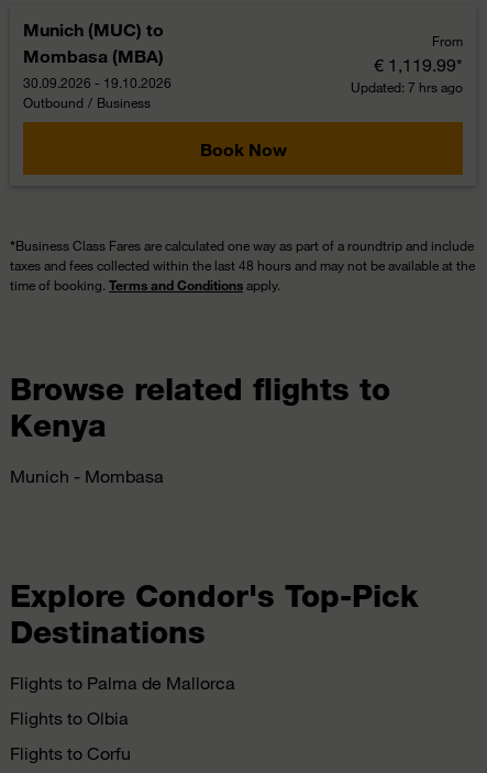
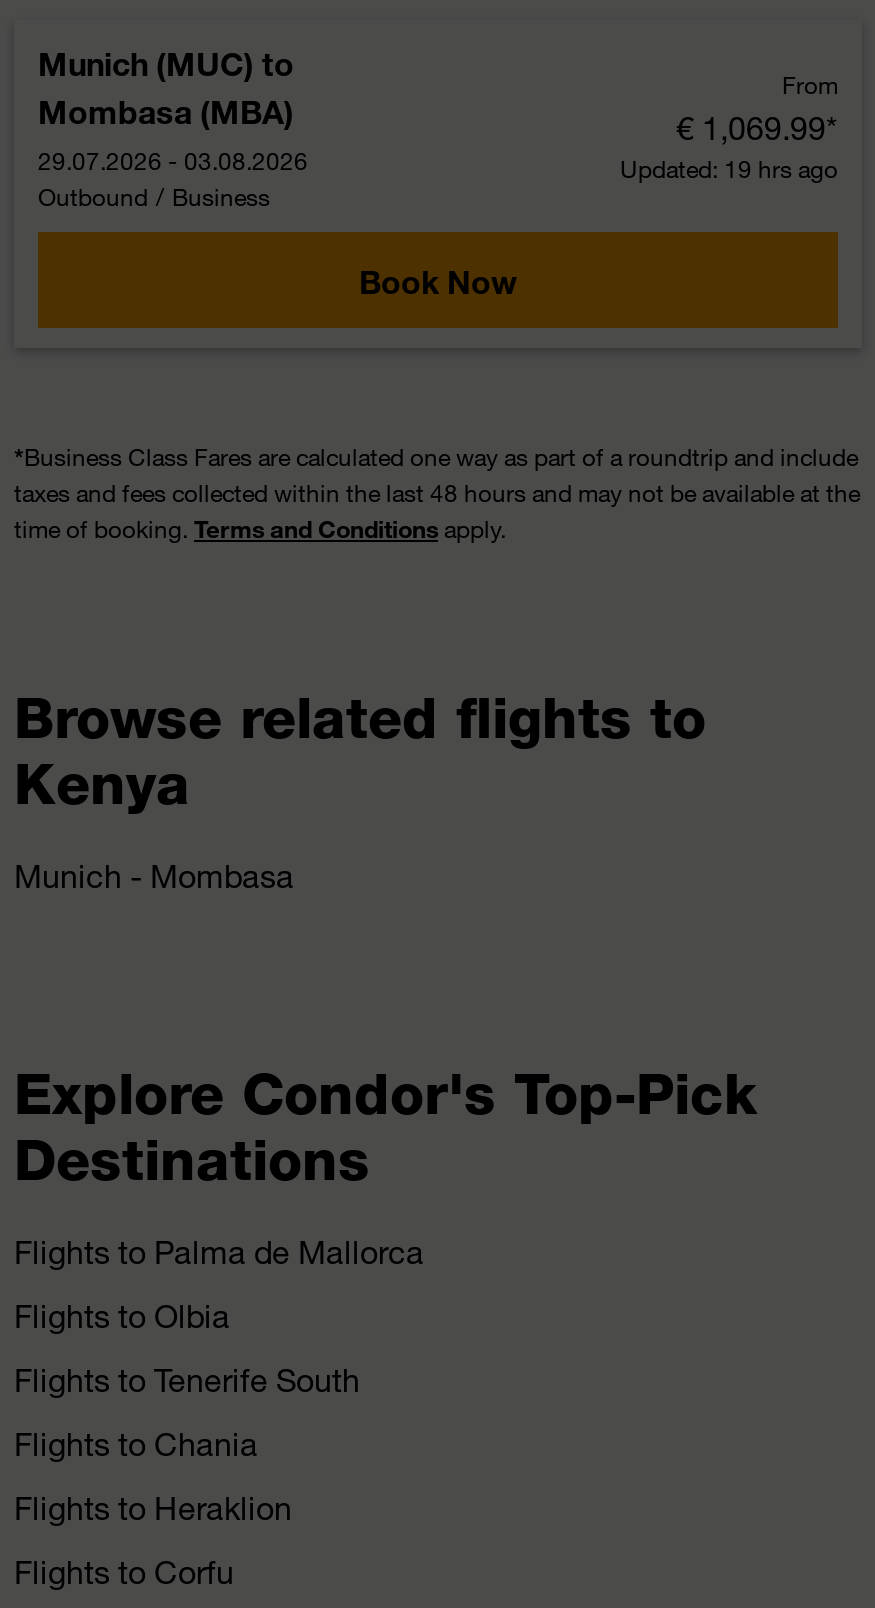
[374,54,463,75] € 1,119.99* -> [676,108,838,146] € 1,069.99*
[23,75,171,91] 30.09.2026 - 19.10.2026 -> [38,146,308,176] 29.07.2026 - 03.08.2026
[351,79,463,96] Updated: 7 hrs ago -> [620,154,838,184] Updated: 19 hrs ago
none -> [14,1360,360,1526] Flights to Tenerife South | Flights to Chania | Flights to Heraklion

